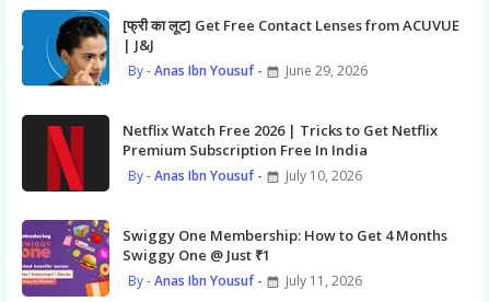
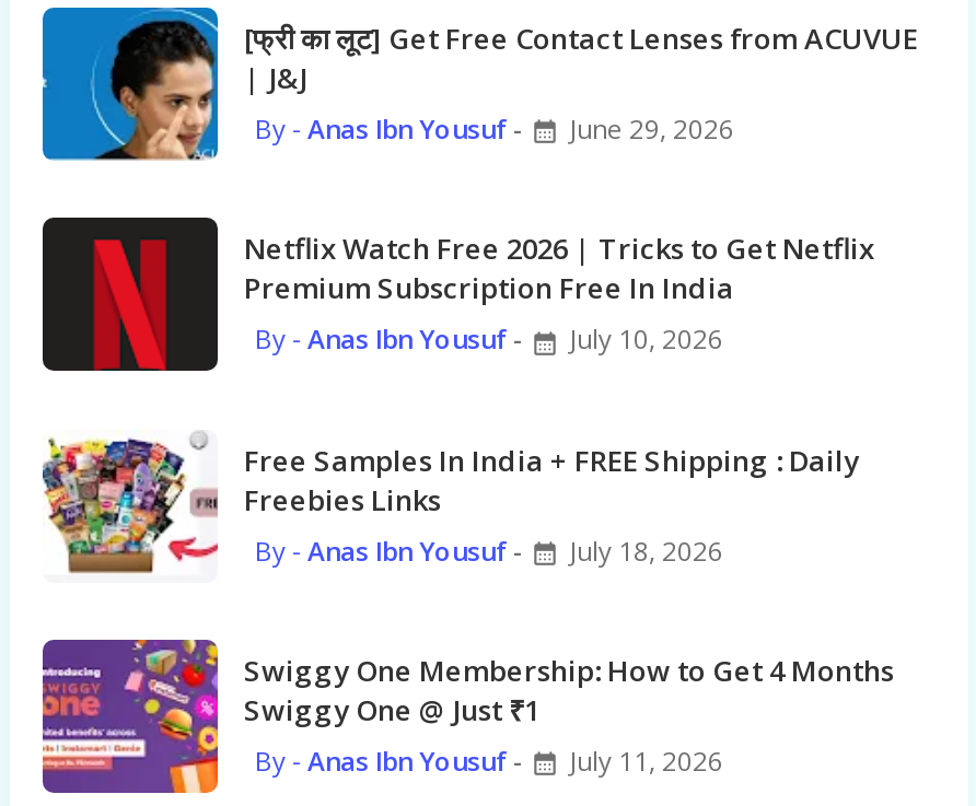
none -> [43,429,859,582] [image] | Free Samples In India + FREE Shipping : Daily | Freebies Links | Anas Ibn Yousuf | July 18, 2026

